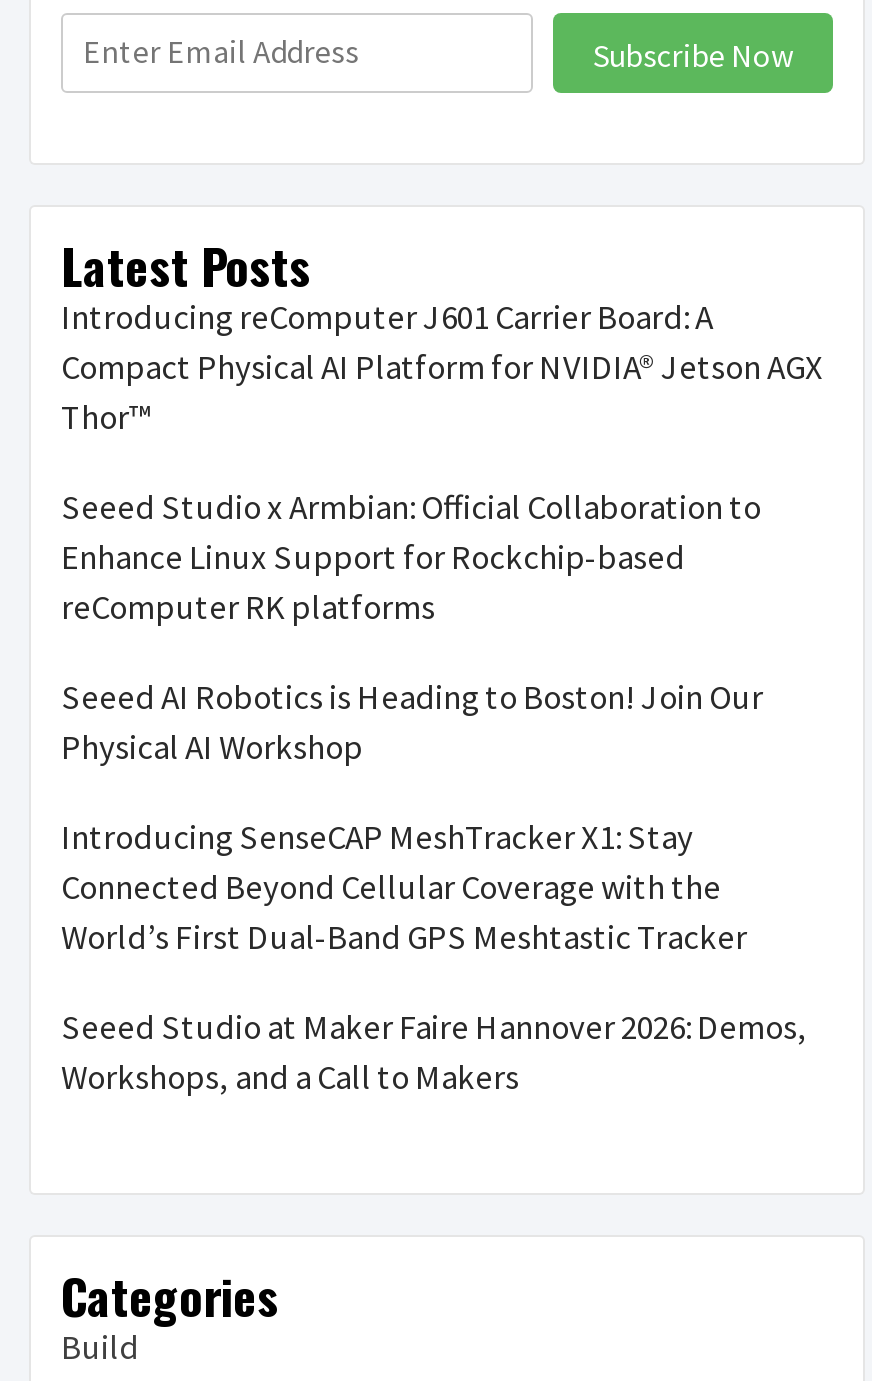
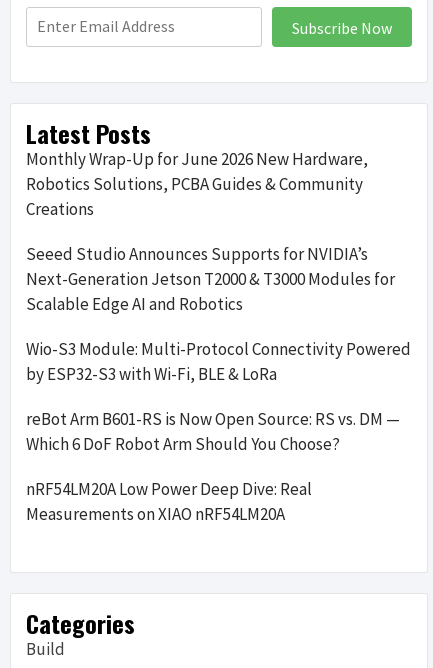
[61,295,823,439] Introducing reComputer J601 Carrier Board: A | Compact Physical AI Platform for NVIDIA® Jetson AGX | Thor™ -> [26,148,368,220] Monthly Wrap-Up for June 2026 New Hardware, | Robotics Solutions, PCBA Guides & Community | Creations
[61,485,761,629] Seeed Studio x Armbian: Official Collaboration to | Enhance Linux Support for Rockchip-based | reComputer RK platforms -> [26,243,395,315] Seeed Studio Announces Supports for NVIDIA’s | Next-Generation Jetson T2000 & T3000 Modules for | Scalable Edge AI and Robotics
[61,675,763,769] Seeed AI Robotics is Heading to Boston! Join Our | Physical AI Workshop -> [26,338,411,385] Wio-S3 Module: Multi-Protocol Connectivity Powered | by ESP32-S3 with Wi-Fi, BLE & LoRa
[61,815,747,959] Introducing SenseCAP MeshTracker X1: Stay | Connected Beyond Cellular Coverage with the | World’s First Dual-Band GPS Meshtastic Tracker -> [26,408,400,455] reBot Arm B601-RS is Now Open Source: RS vs. DM — | Which 6 DoF Robot Arm Should You Choose?
[61,1005,807,1099] Seeed Studio at Maker Faire Hannover 2026: Demos, | Workshops, and a Call to Makers -> [26,478,312,525] nRF54LM20A Low Power Deep Dive: Real | Measurements on XIAO nRF54LM20A

